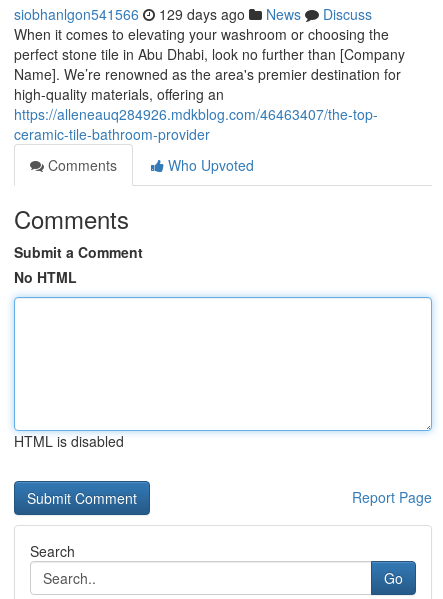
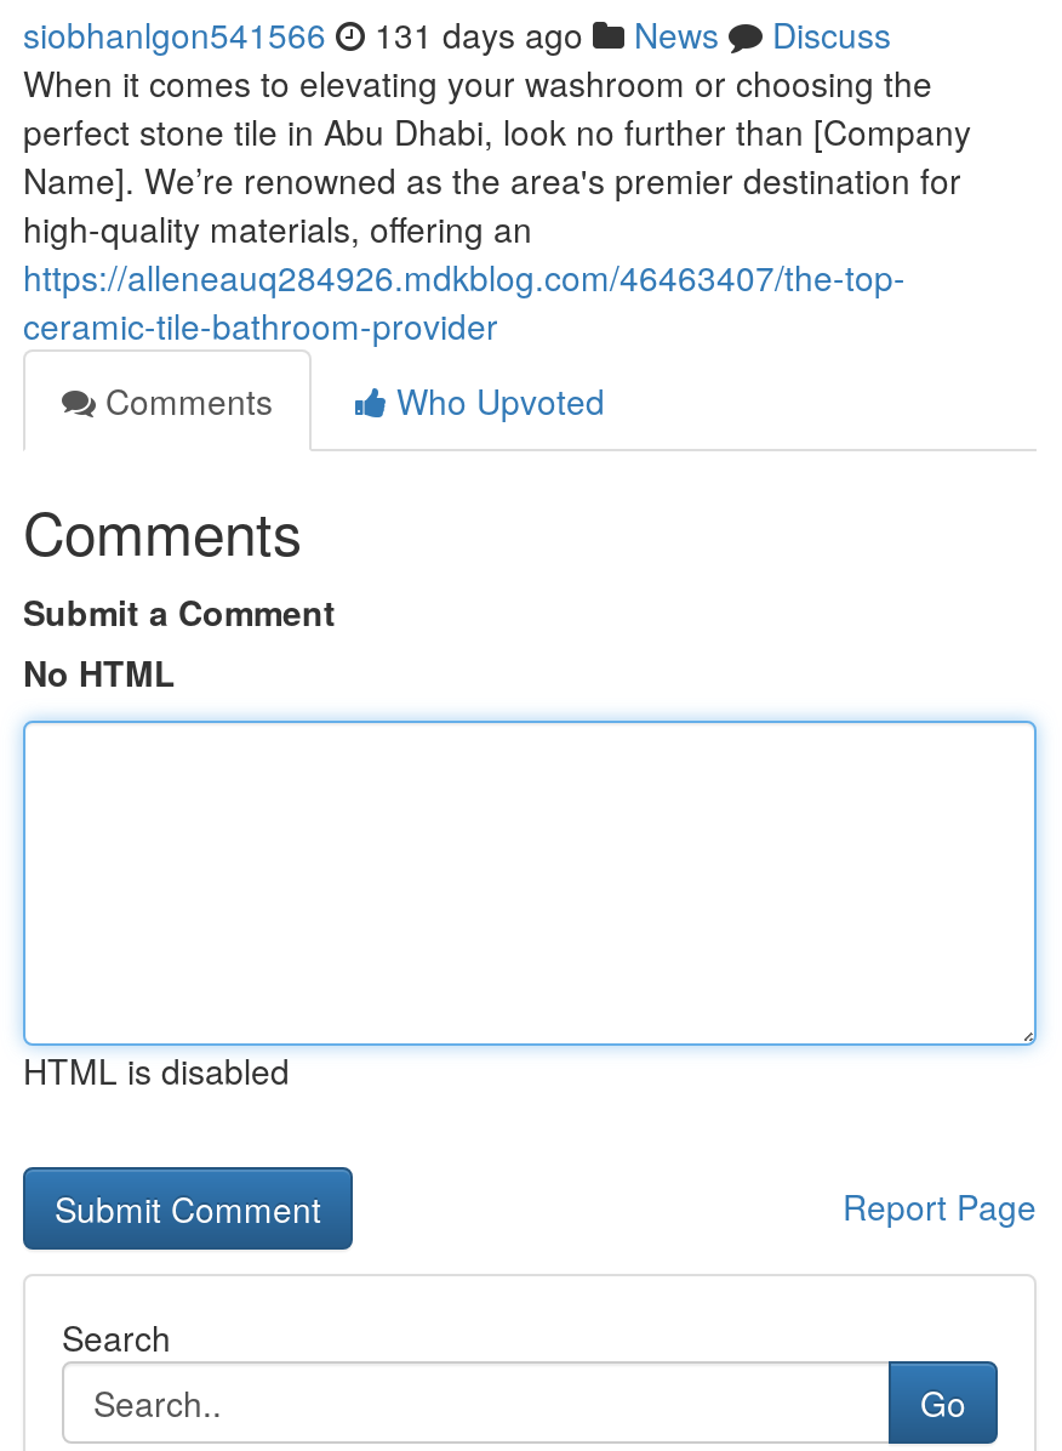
[14,4,372,24] siobhanlgon541566 129 days ago News Discuss -> [23,10,891,58] siobhanlgon541566 131 days ago News Discuss

